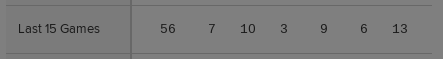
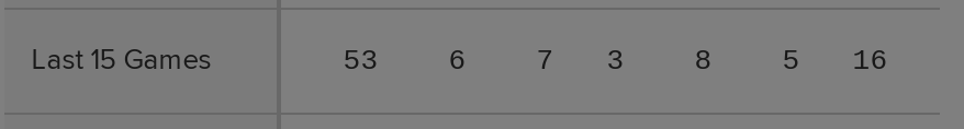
[160,22,176,37] 56 -> [343,44,466,77] 53 | 6
[240,22,256,37] 10 -> none
[320,22,328,37] 9 -> [694,44,712,77] 8
[360,22,368,37] 6 -> [782,44,800,77] 5
[392,22,408,37] 13 -> [852,44,888,77] 16

